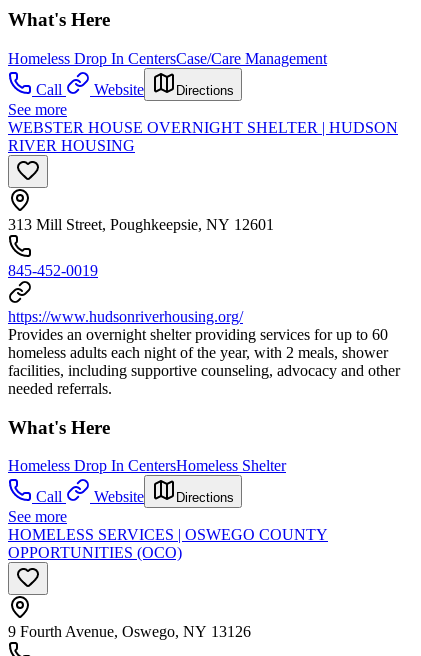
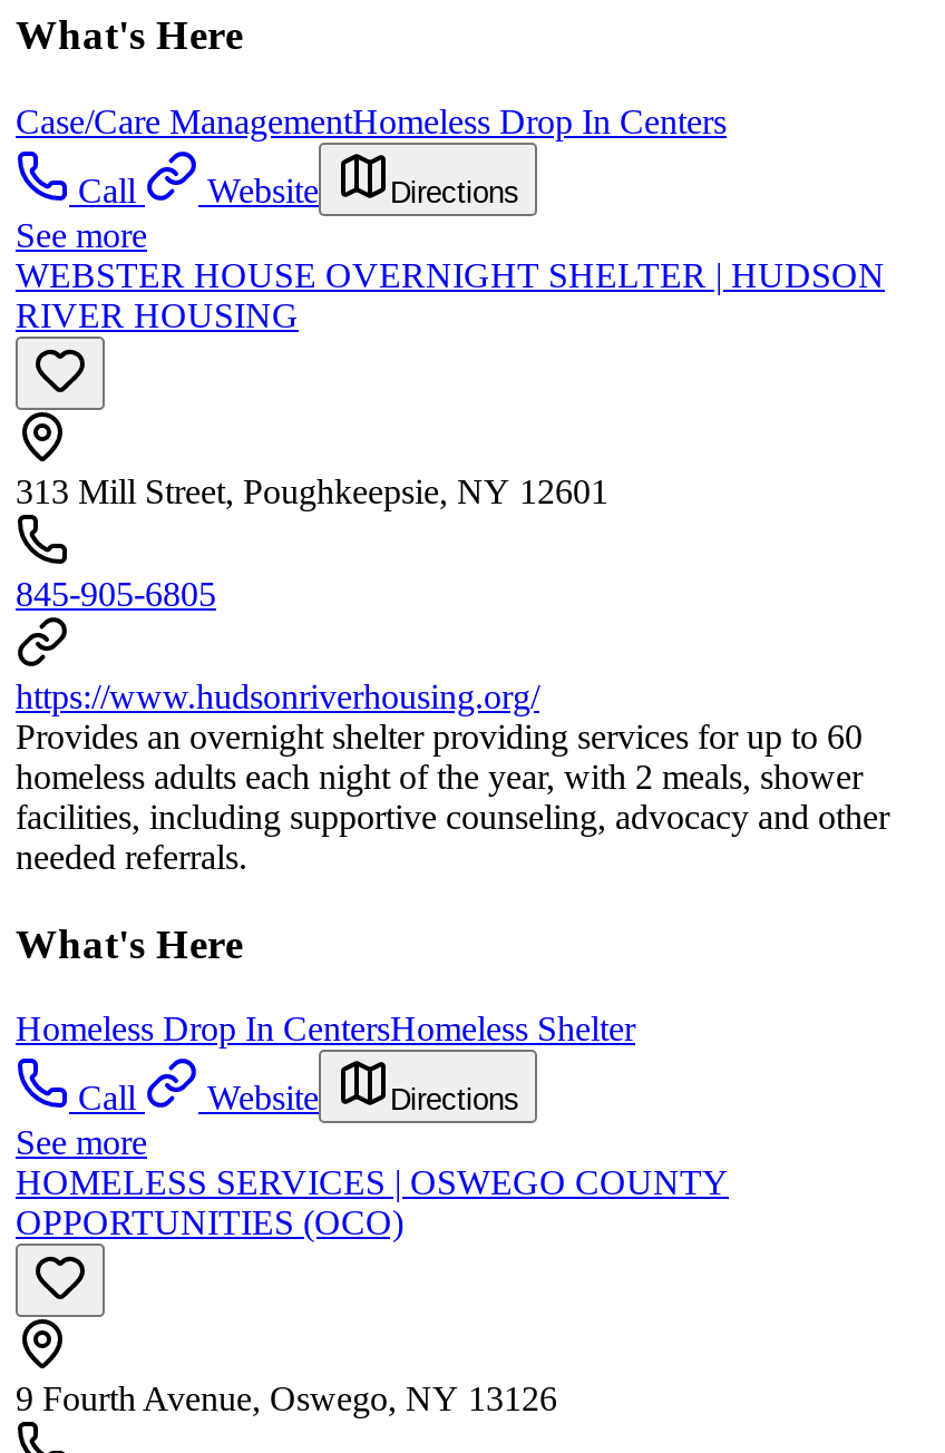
[8,50,327,67] Homeless Drop In CentersCase/Care Management -> [16,102,727,140] Case/Care ManagementHomeless Drop In Centers
[8,262,98,279] 845-452-0019 -> [16,575,216,613] 845-905-6805

